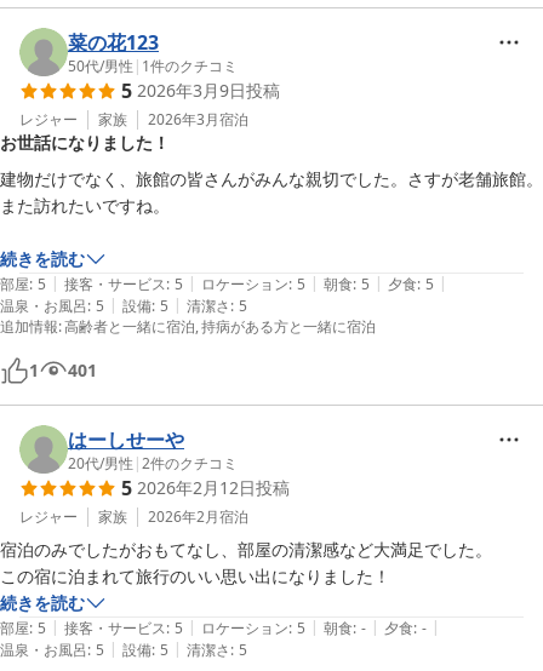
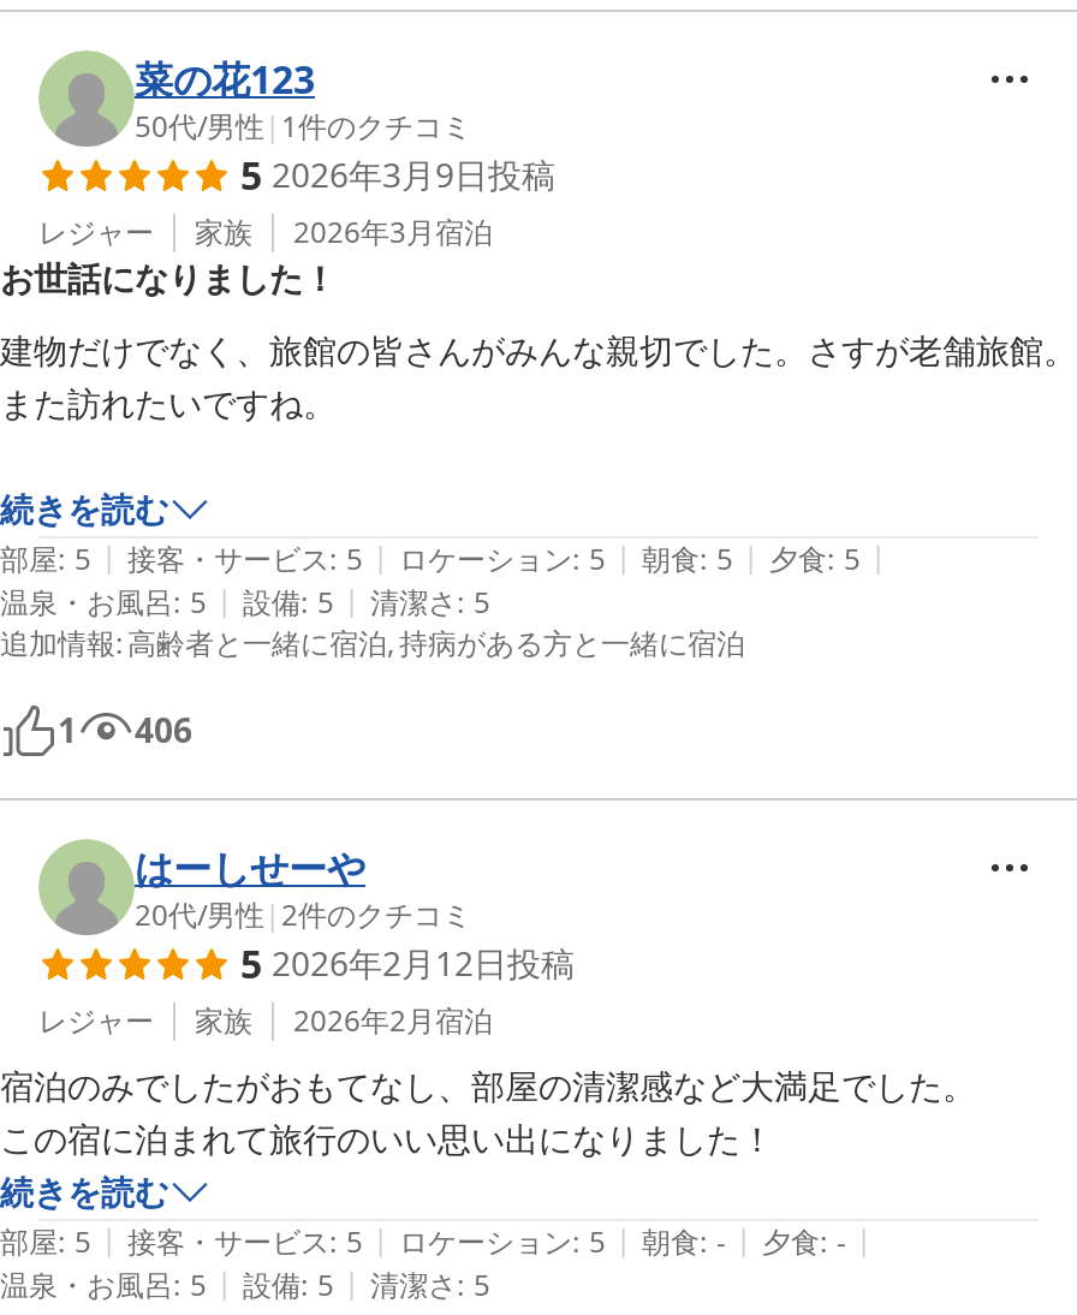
[29,359,97,382] 1 401 -> [58,707,192,752] 1 406

